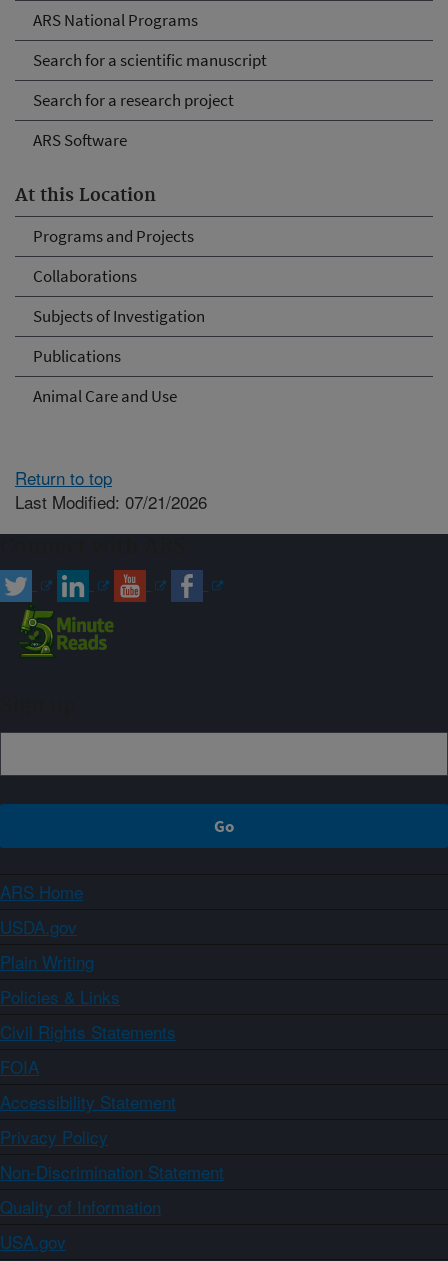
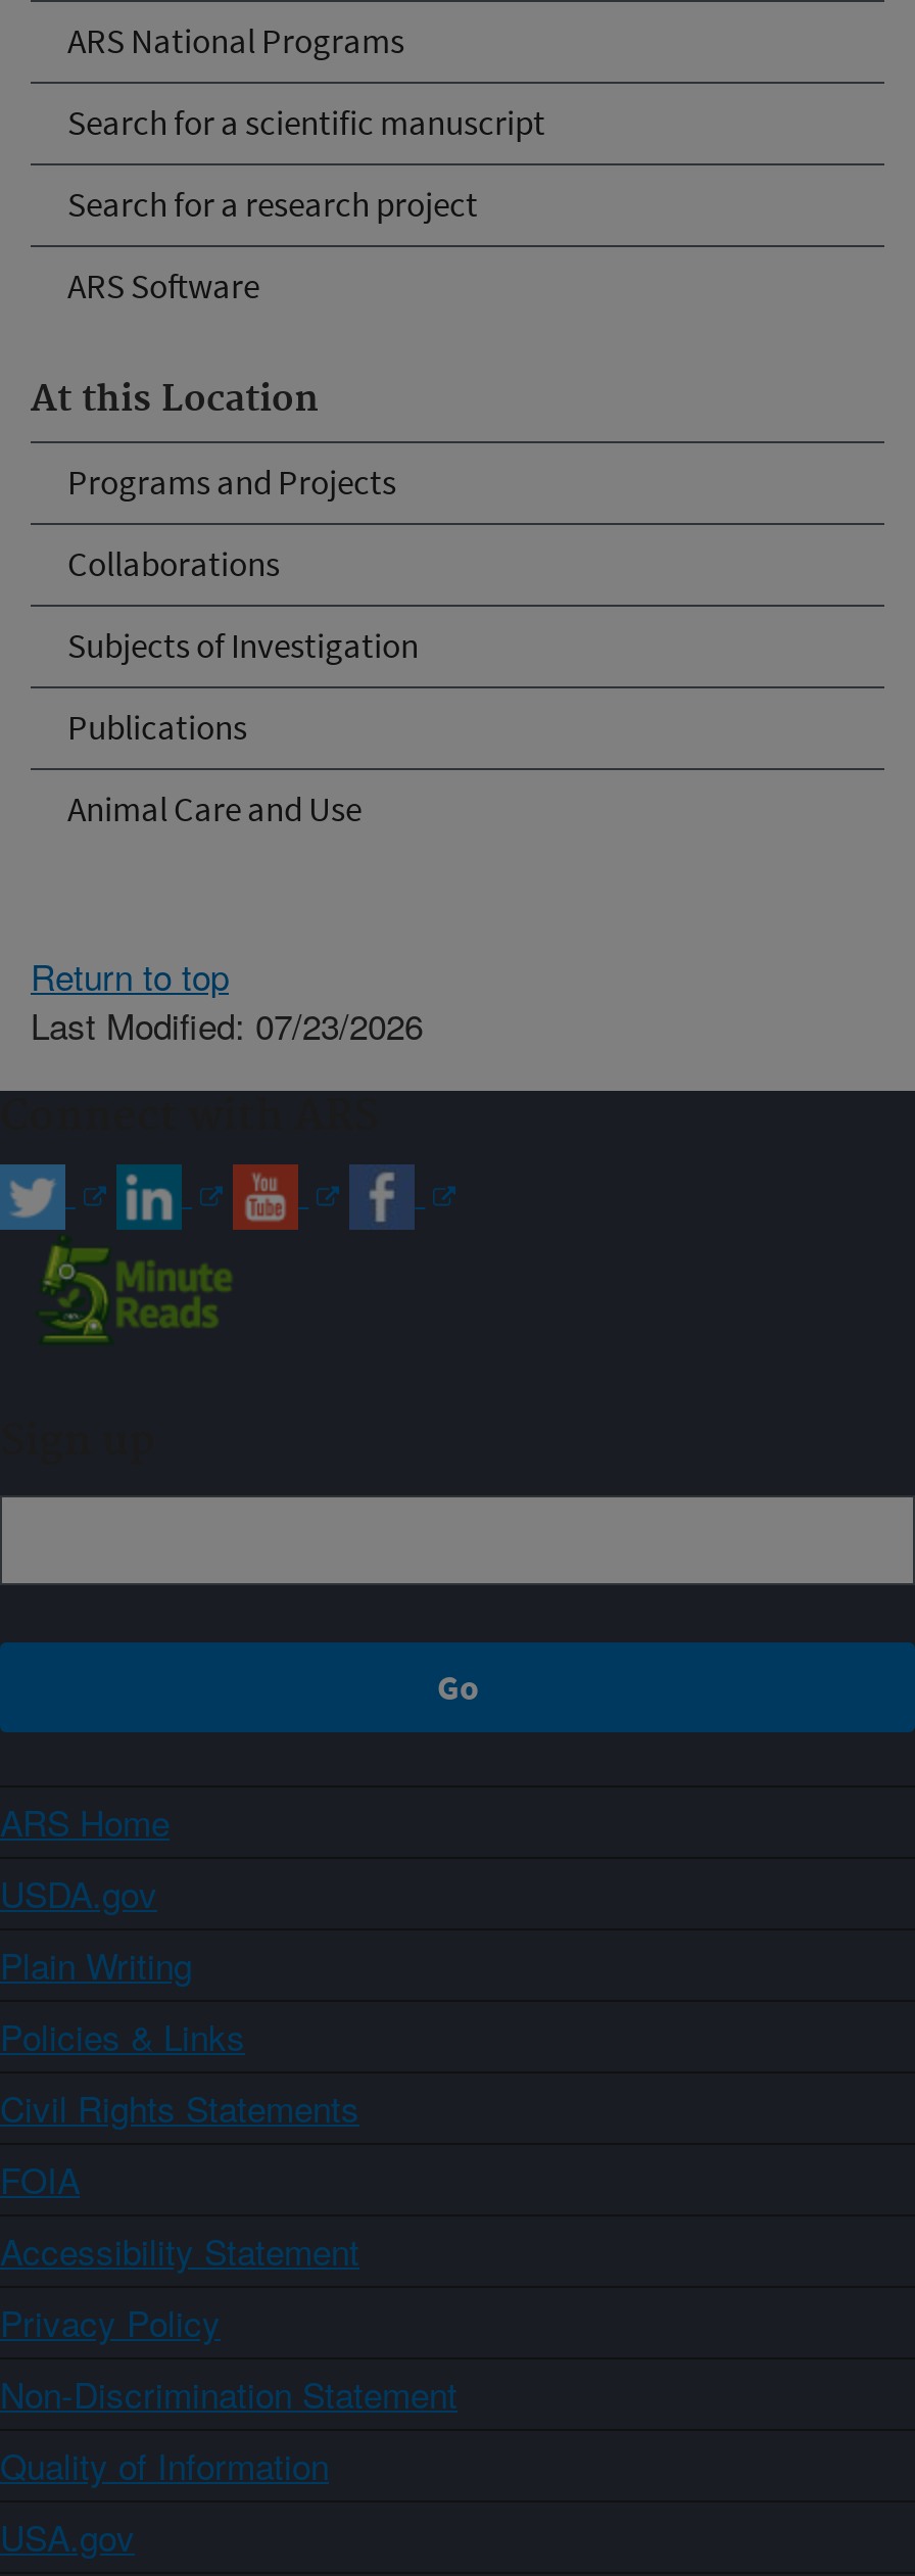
[15,488,207,513] Last Modified: 07/21/2026 -> [31,998,423,1049] Last Modified: 07/23/2026

